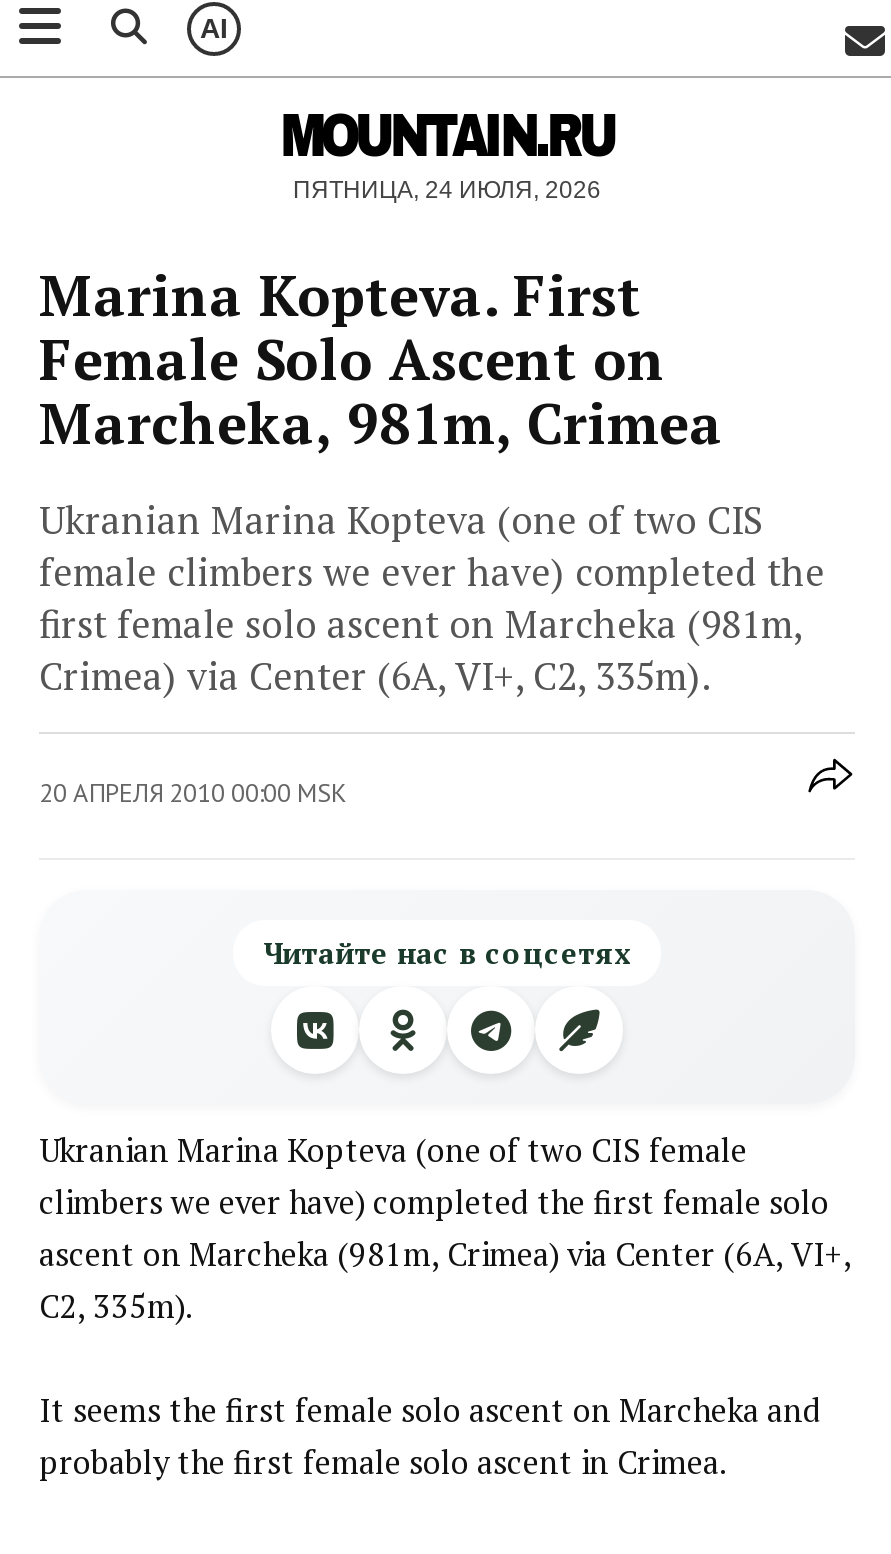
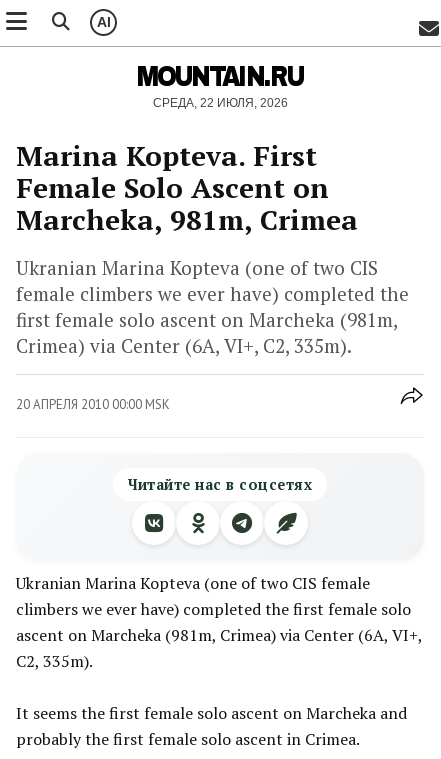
[293,176,601,204] ПЯТНИЦА, 24 ИЮЛЯ, 2026 -> [152,96,287,110] СРЕДА, 22 ИЮЛЯ, 2026

